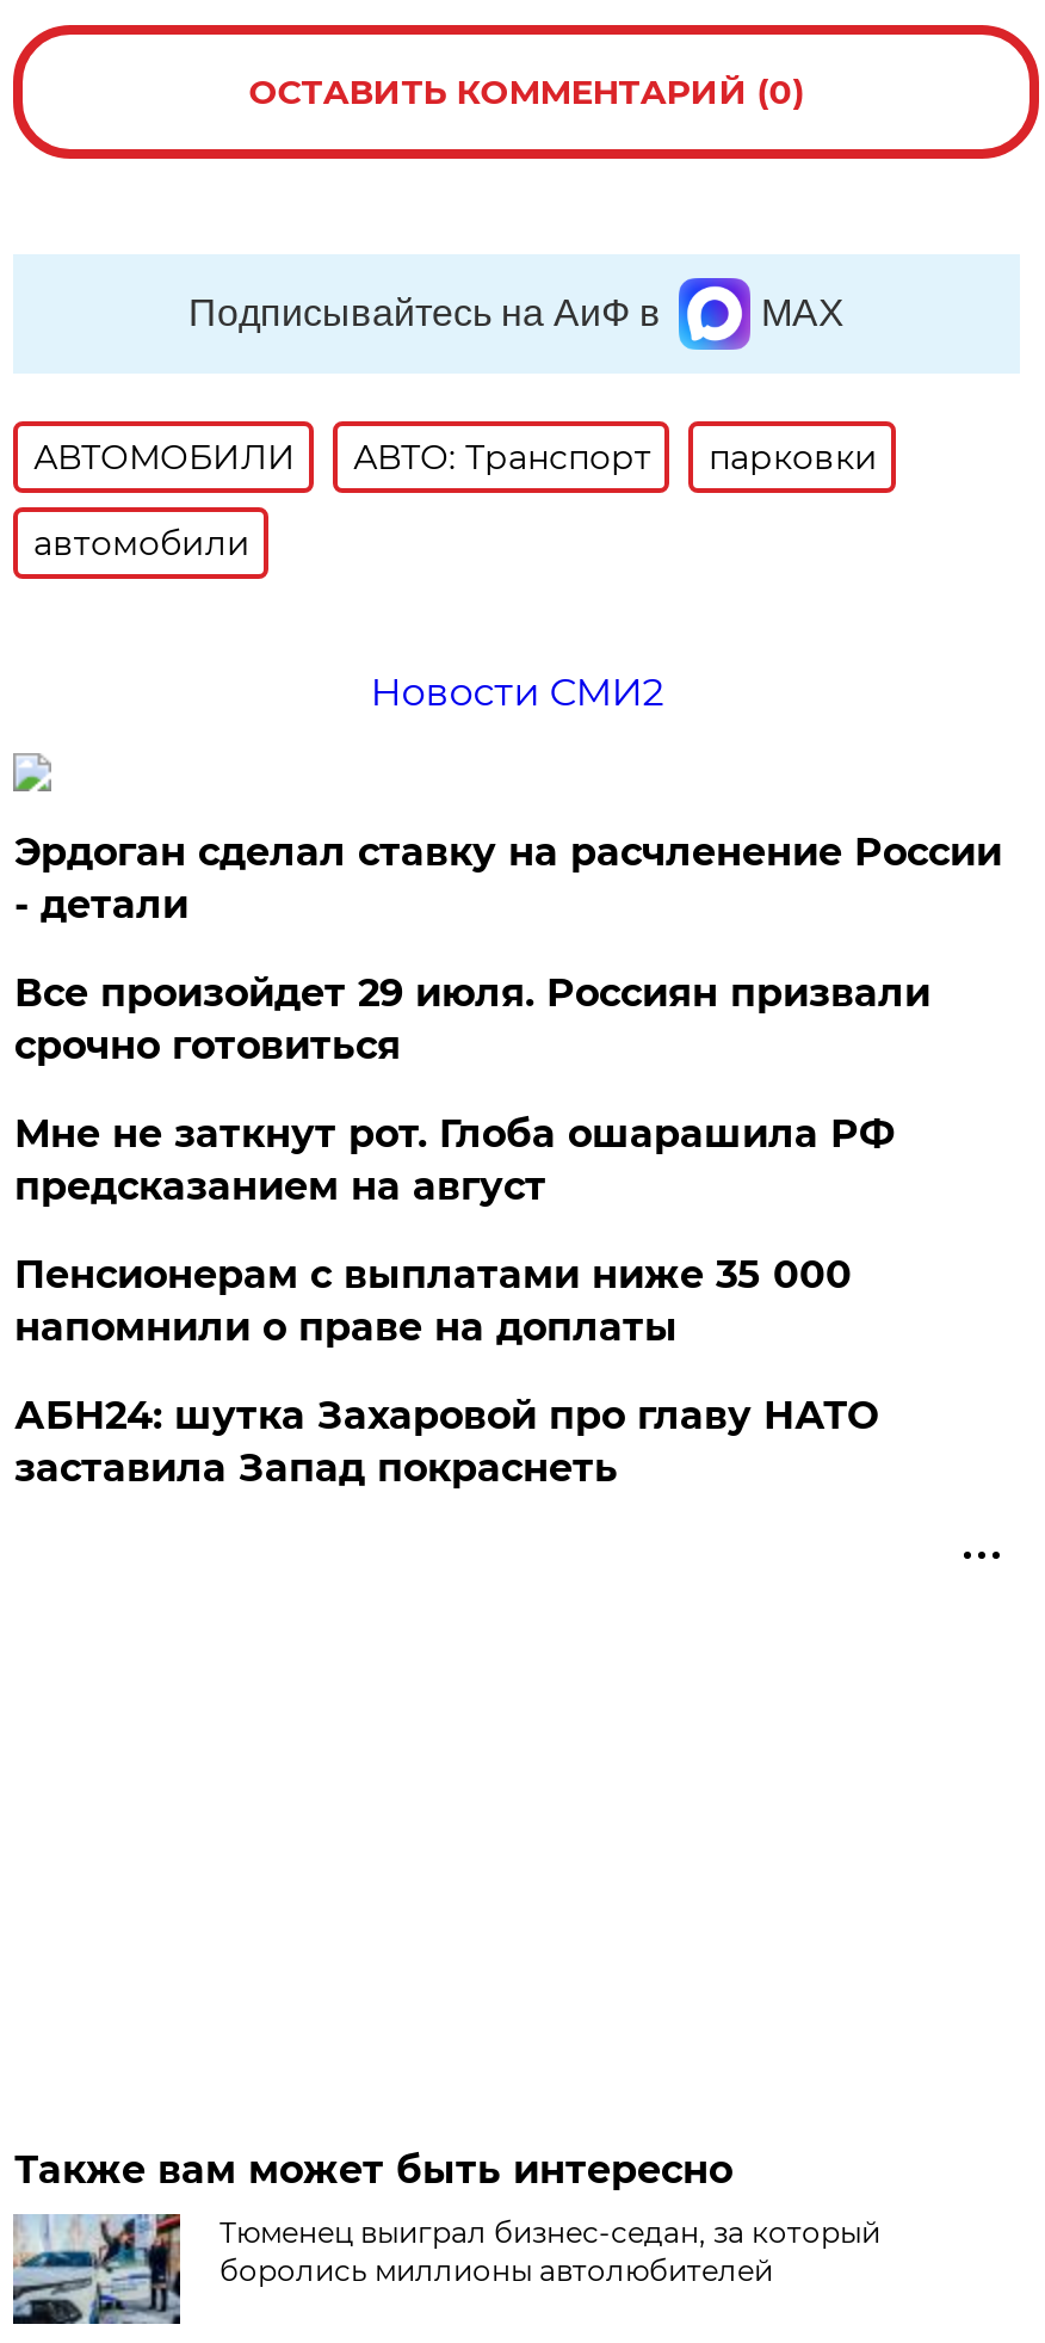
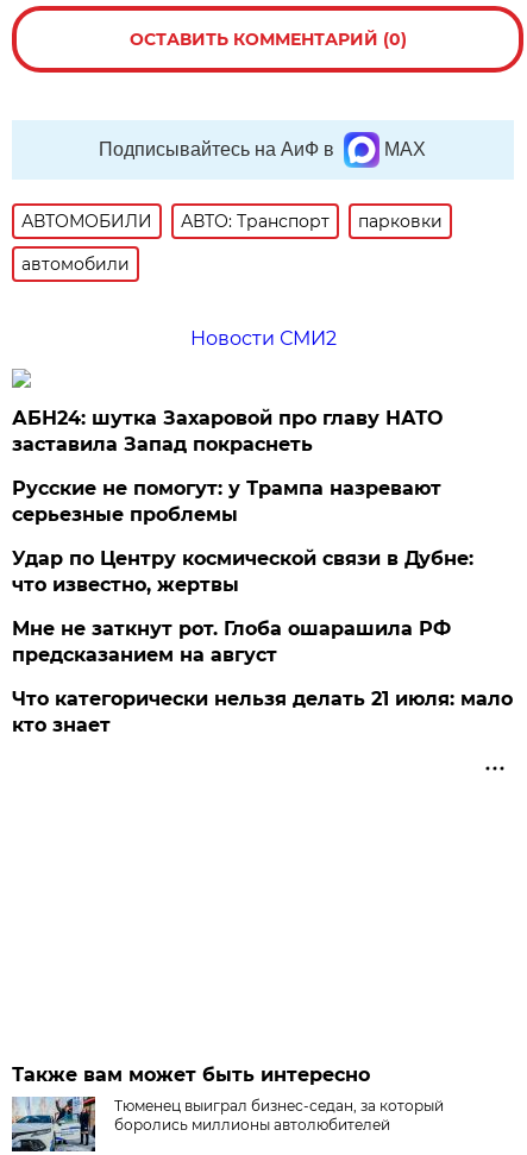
[14,830,1002,1350] Эрдоган сделал ставку на расчленение России | - детали | Все произойдет 29 июля. Россиян призвали | срочно готовиться | Пенсионерам с выплатами ниже 35 000 | напомнили о праве на доплаты -> none
moved [14,1111,894,1209] -> [12,617,451,666]: Мне не заткнут рот. Глоба ошарашила РФ | предсказанием на август
moved [14,1393,878,1491] -> [12,407,443,456]: АБН24: шутка Захаровой про главу НАТО | заставила Запад покраснеть
none -> [12,477,513,736] Русские не помогут: у Трампа назревают | серьезные проблемы | Удар по Центру космической связи в Дубне: | что известно, жертвы | Что категорически нельзя делать 21 июля: мало | кто знает

